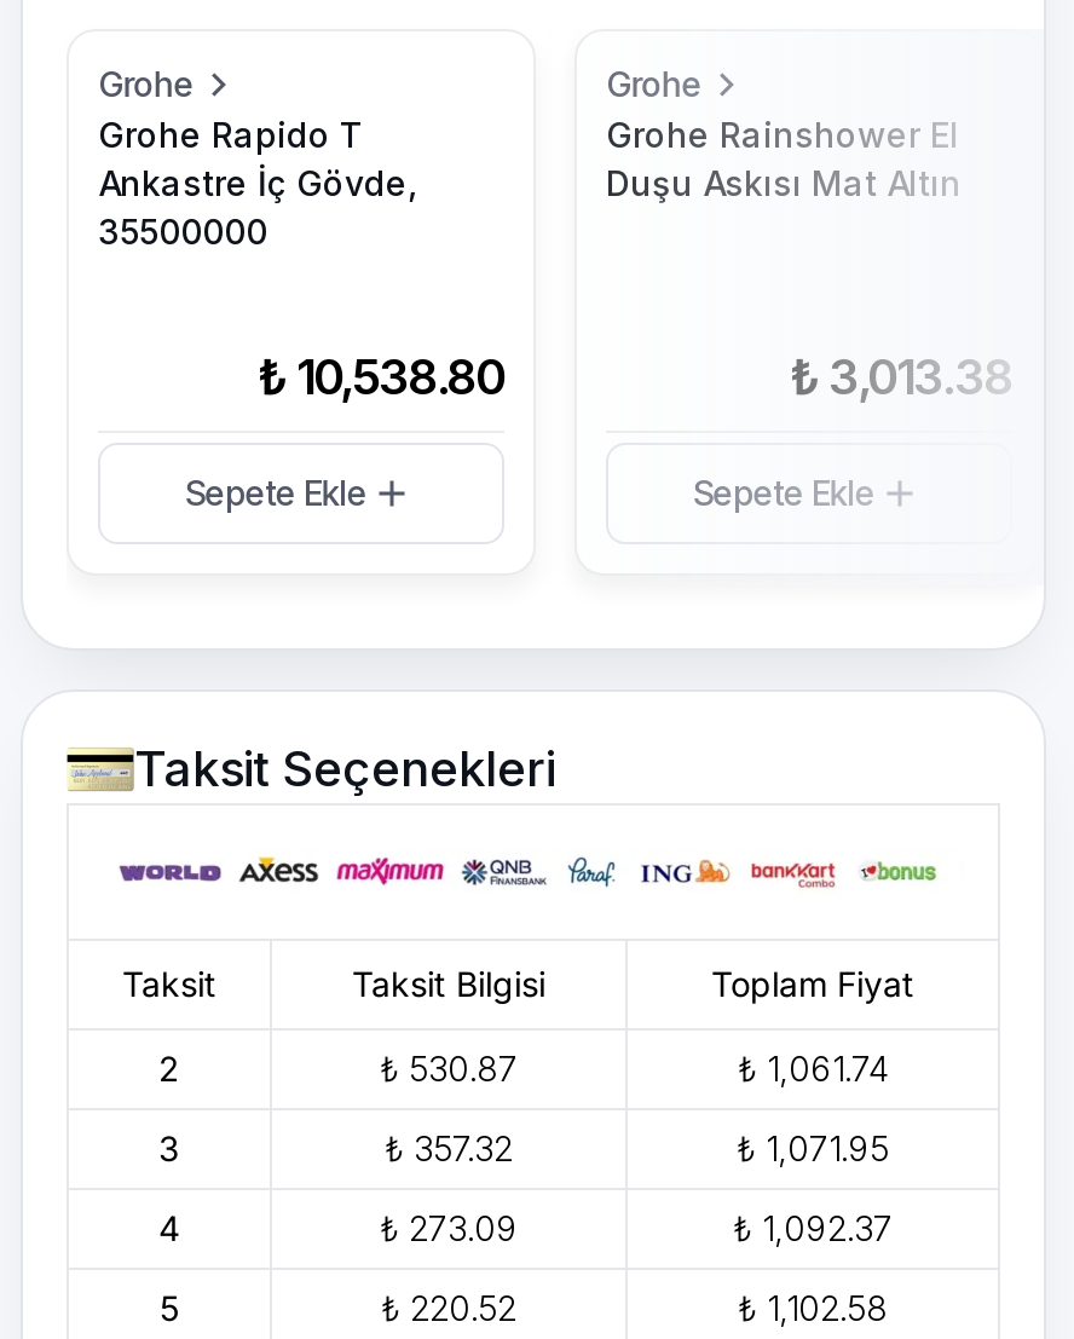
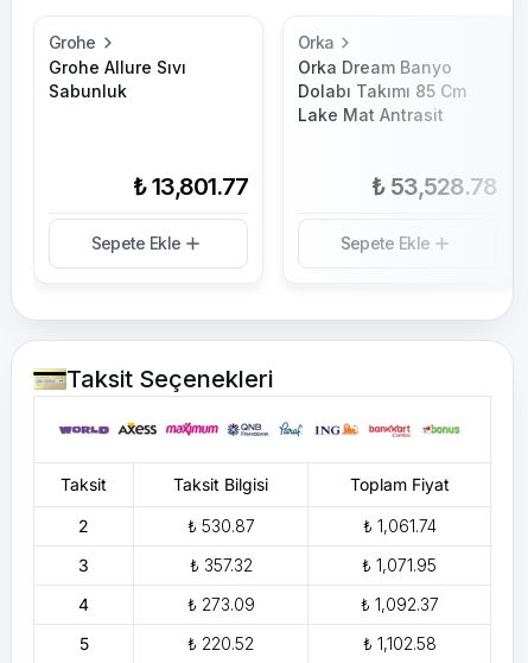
[606,63,962,203] Grohe | Grohe Rainshower El | Duşu Askısı Mat Altın -> [298,32,466,125] Orka | Orka Dream Banyo | Dolabı Takımı 85 Cm | Lake Mat Antrasit
[98,114,417,252] Grohe Rapido T | Ankastre İç Gövde, | 35500000 -> [49,57,186,101] Grohe Allure Sıvı | Sabunluk
[258,348,504,406] ₺ 10,538.80 -> [133,172,248,201] ₺ 13,801.77
[790,348,1012,406] ₺ 3,013.38 -> [371,172,497,201] ₺ 53,528.78

